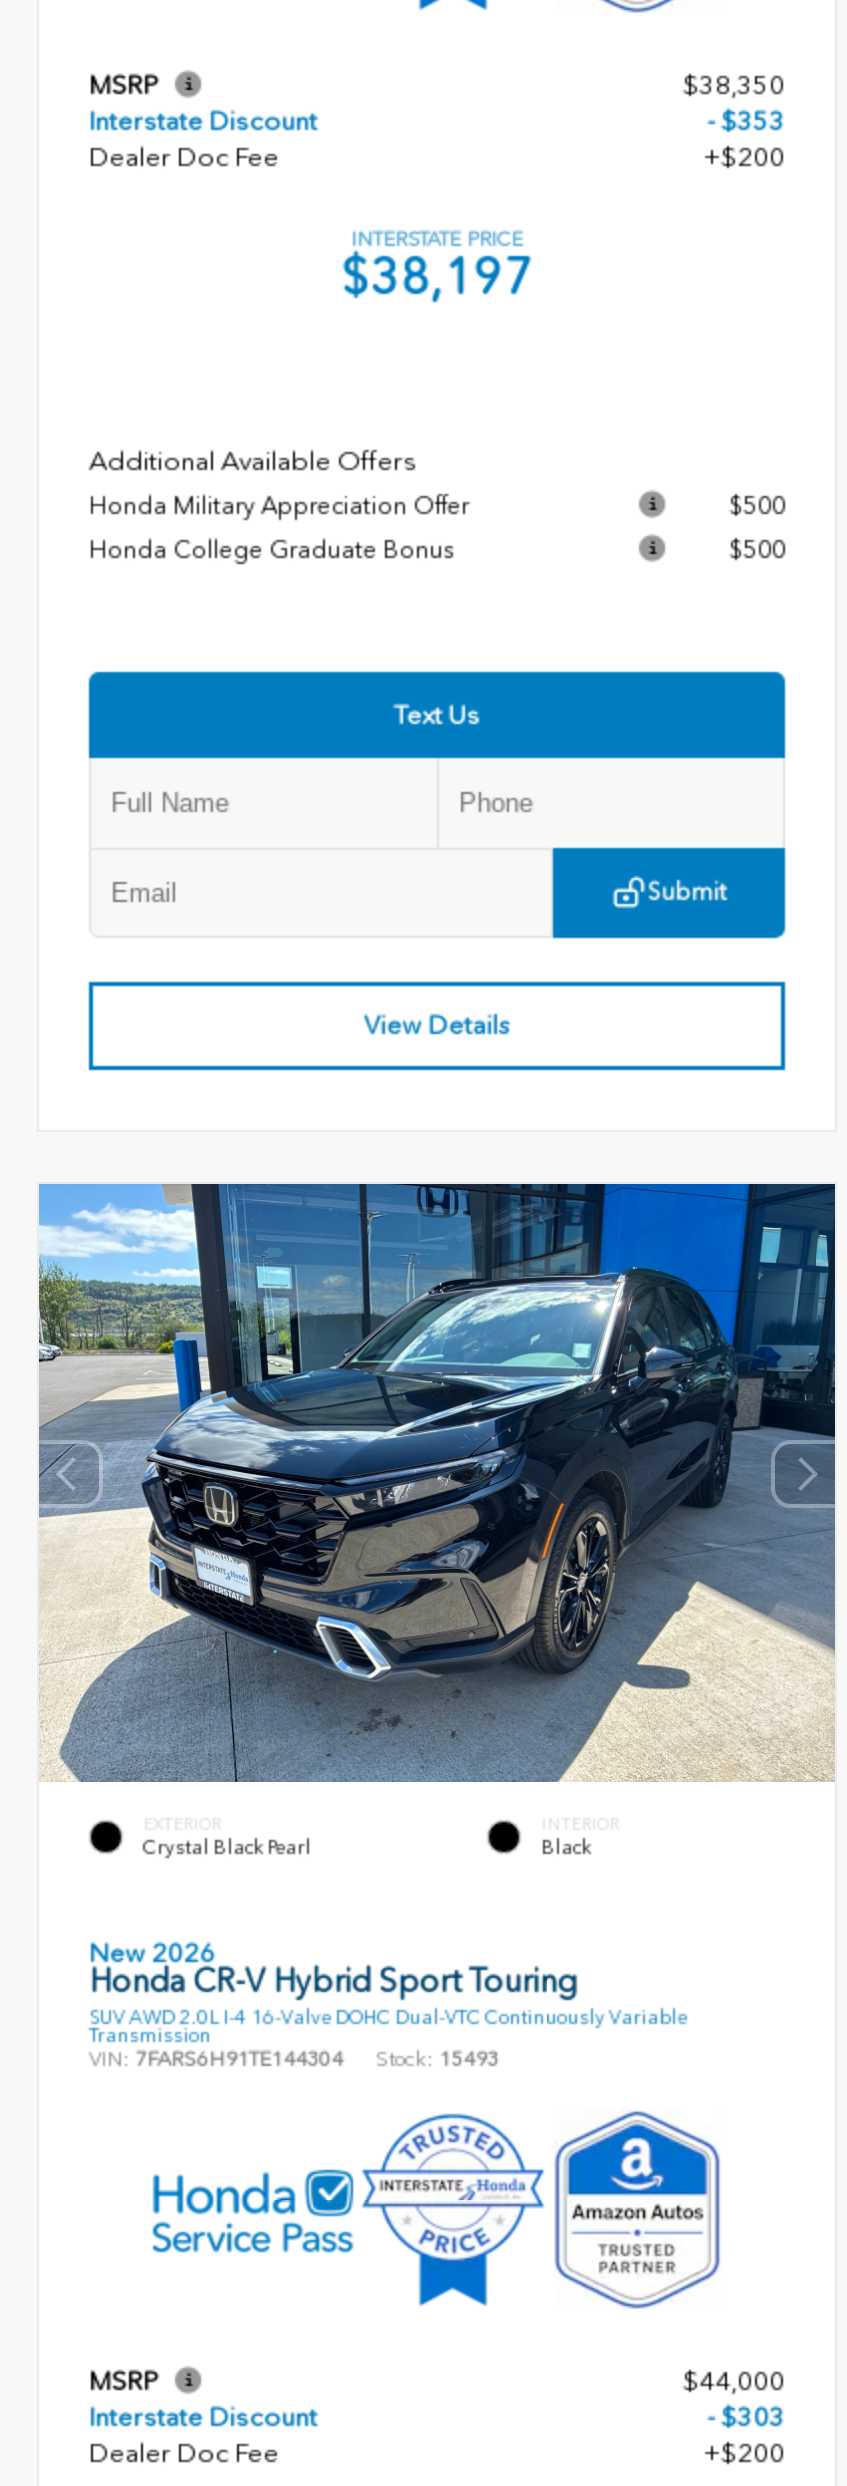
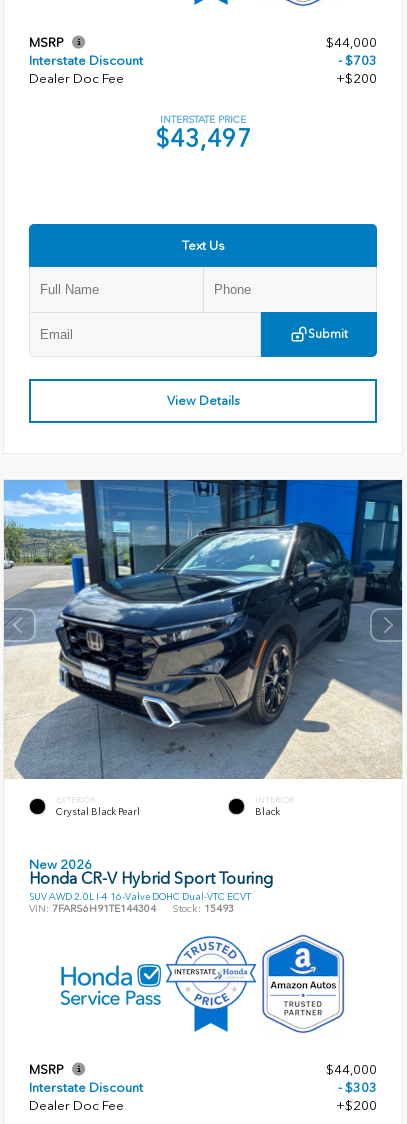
[683,69,785,99] $38,350 -> [326,34,377,49] $44,000
[707,105,785,135] - $353 -> [338,52,377,67] - $703
[89,247,785,563] $38,197 | Additional Available Offers | Honda Military Appreciation Offer | $500 | Honda College Graduate Bonus | $500 -> [154,124,251,153] $43,497
[89,2006,687,2046] SUV AWD 2.0L I-4 16-Valve DOHC Dual-VTC Continuously Variable | Transmission -> [29,891,251,902] SUV AWD 2.0L I-4 16-Valve DOHC Dual-VTC ECVT

